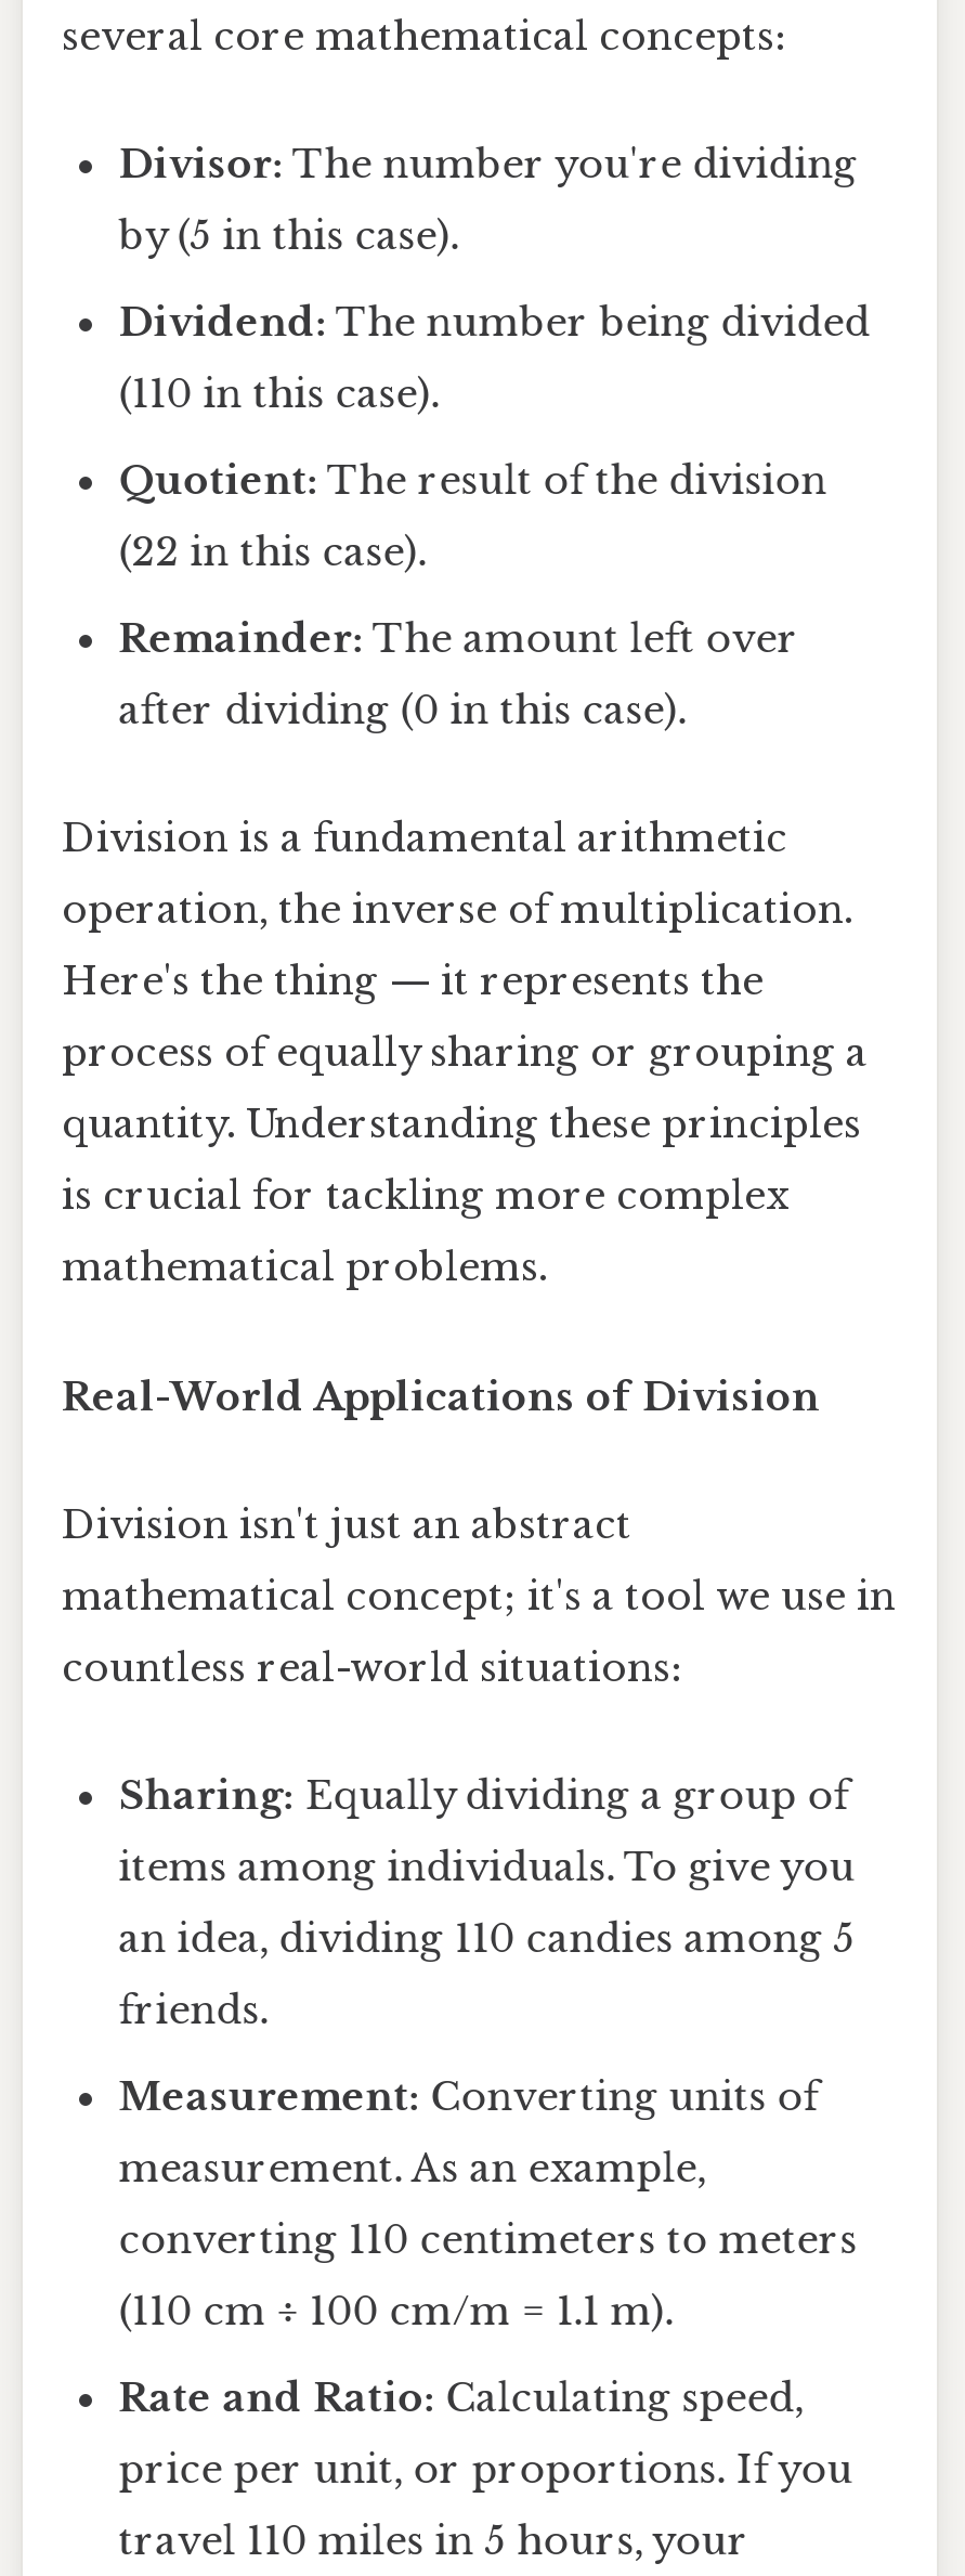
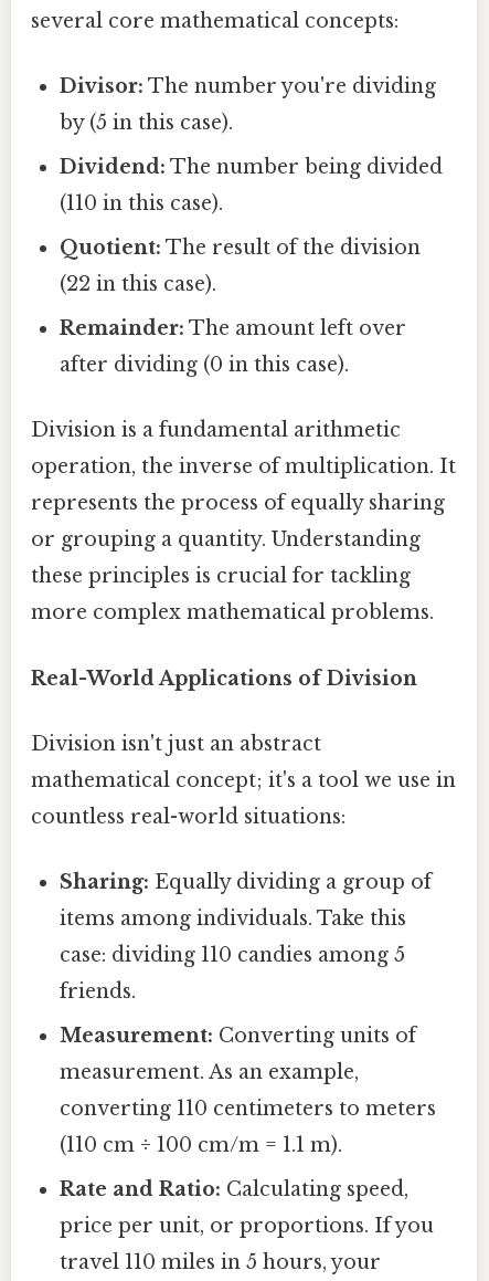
[62,887,868,1292] operation, the inverse of multiplication. | Here's the thing — it represents the | process of equally sharing or grouping a | quantity. Understanding these principles | is crucial for tackling more complex | mathematical problems. -> [31,455,456,625] operation, the inverse of multiplication. It | represents the process of equally sharing | or grouping a quantity. Understanding | these principles is crucial for tackling | more complex mathematical problems.
[118,1844,855,1892] items among individuals. To give you -> [60,906,406,931] items among individuals. Take this
[118,1915,855,1963] an idea, dividing 110 candies among 5 -> [60,943,405,967] case: dividing 110 candies among 5

